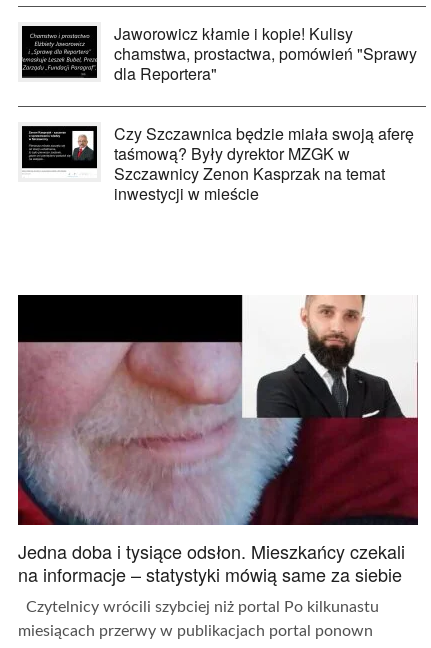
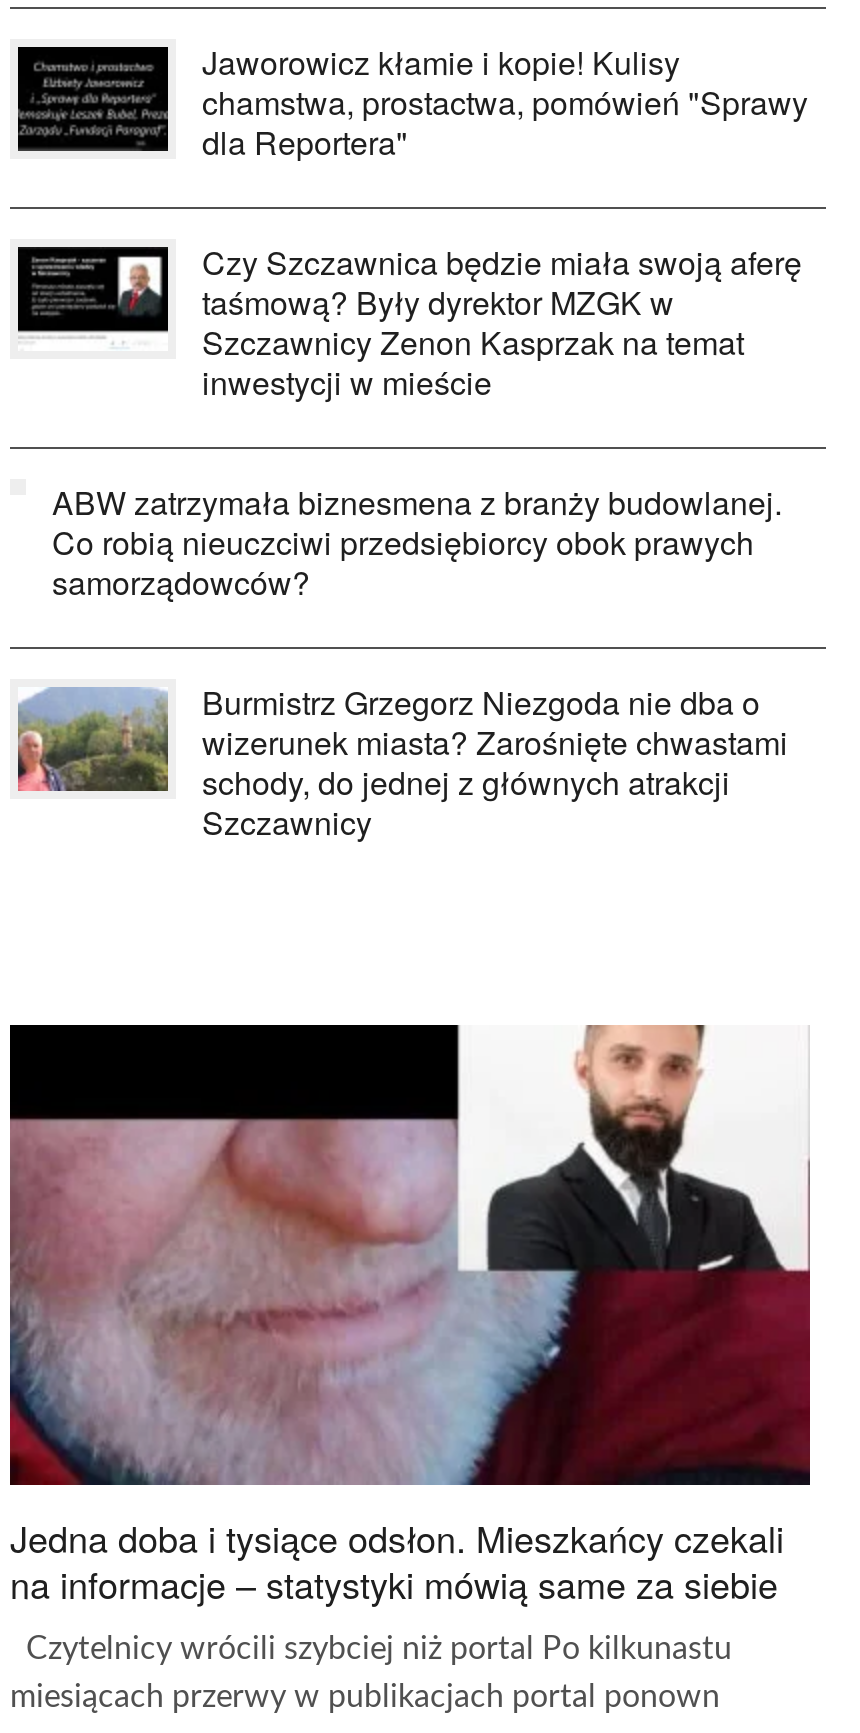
none -> [16,479,788,845] [image] | ABW zatrzymała biznesmena z branży budowlanej. | Co robią nieuczciwi przedsiębiorcy obok prawych | samorządowców? | Burmistrz Grzegorz Niezgoda nie dba o | wizerunek miasta? Zarośnięte chwastami | schody, do jednej z głównych atrakcji | Szczawnicy

